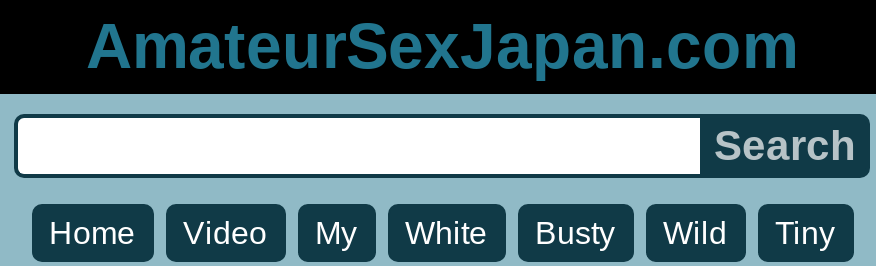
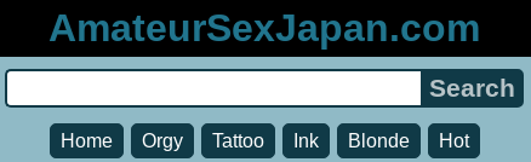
[183,216,835,250] Video | My | White | Busty | Wild | Tiny -> [141,131,469,151] Orgy | Tattoo | Ink | Blonde | Hot

